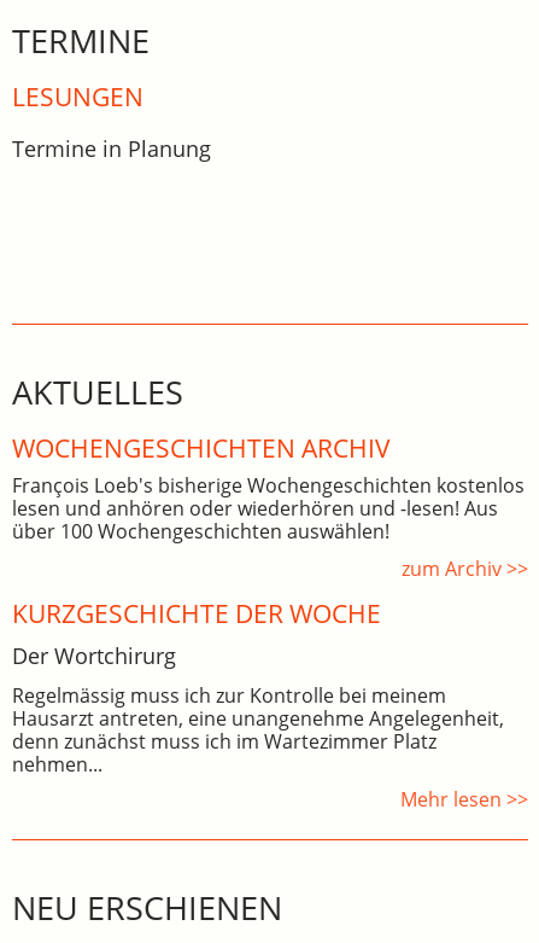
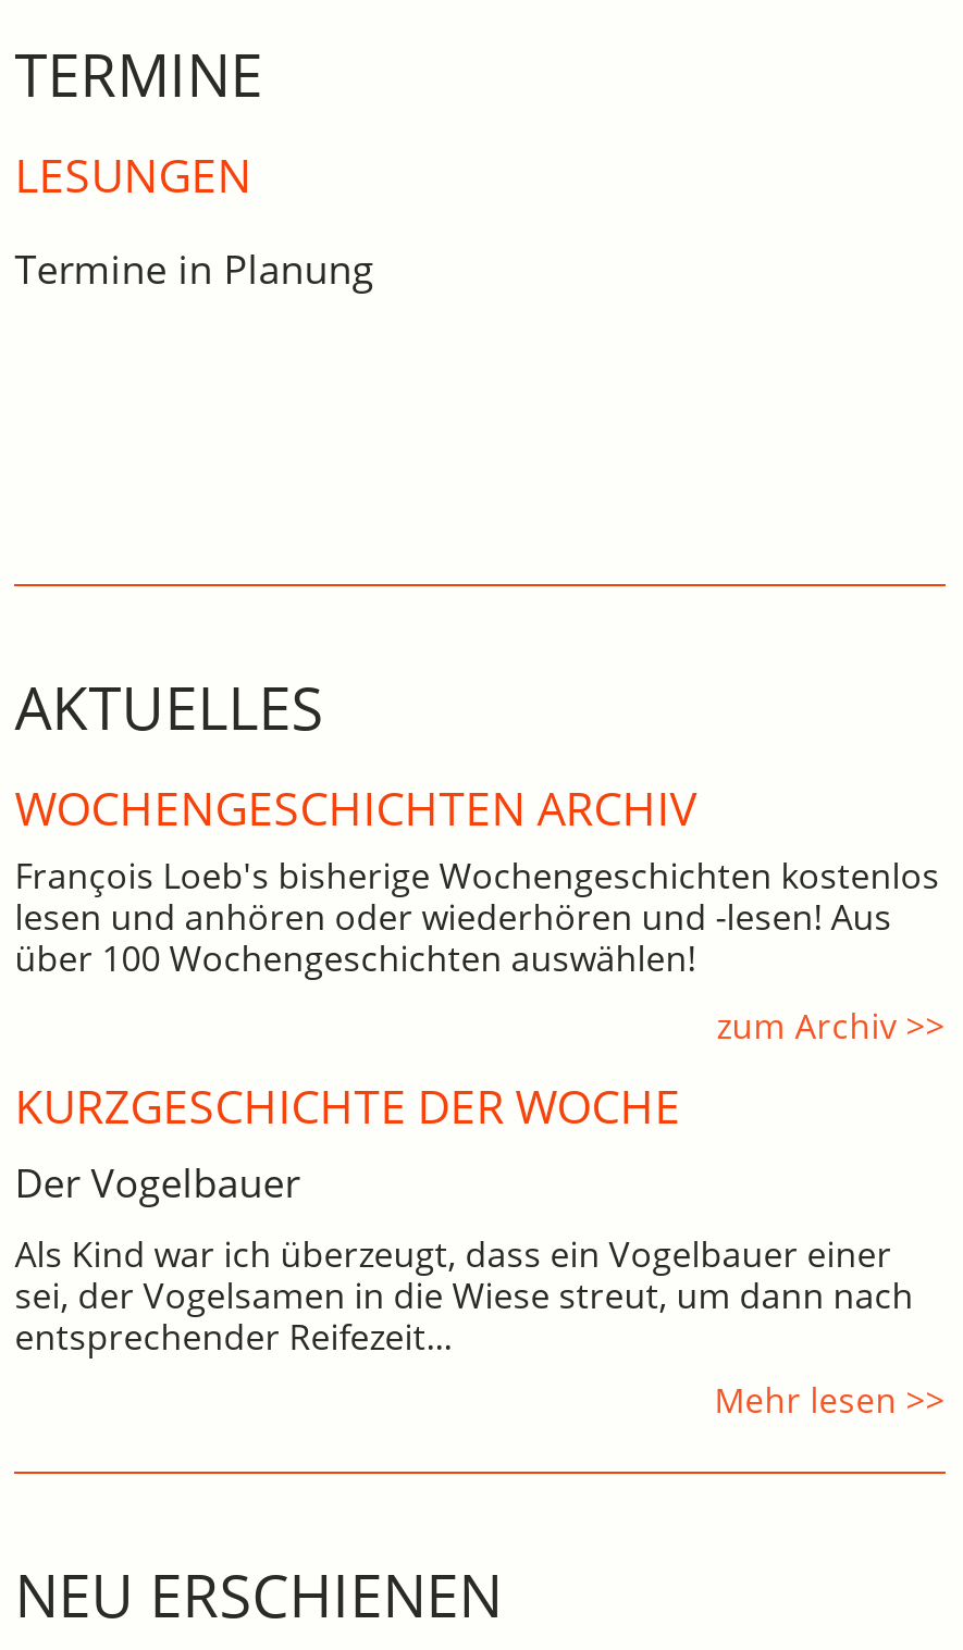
[12,641,504,777] Der Wortchirurg | Regelmässig muss ich zur Kontrolle bei meinem | Hausarzt antreten, eine unangenehme Angelegenheit, | denn zunächst muss ich im Wartezimmer Platz | nehmen... -> [15,1156,913,1360] Der Vogelbauer | Als Kind war ich überzeugt, dass ein Vogelbauer einer | sei, der Vogelsamen in die Wiese streut, um dann nach | entsprechender Reifezeit...

